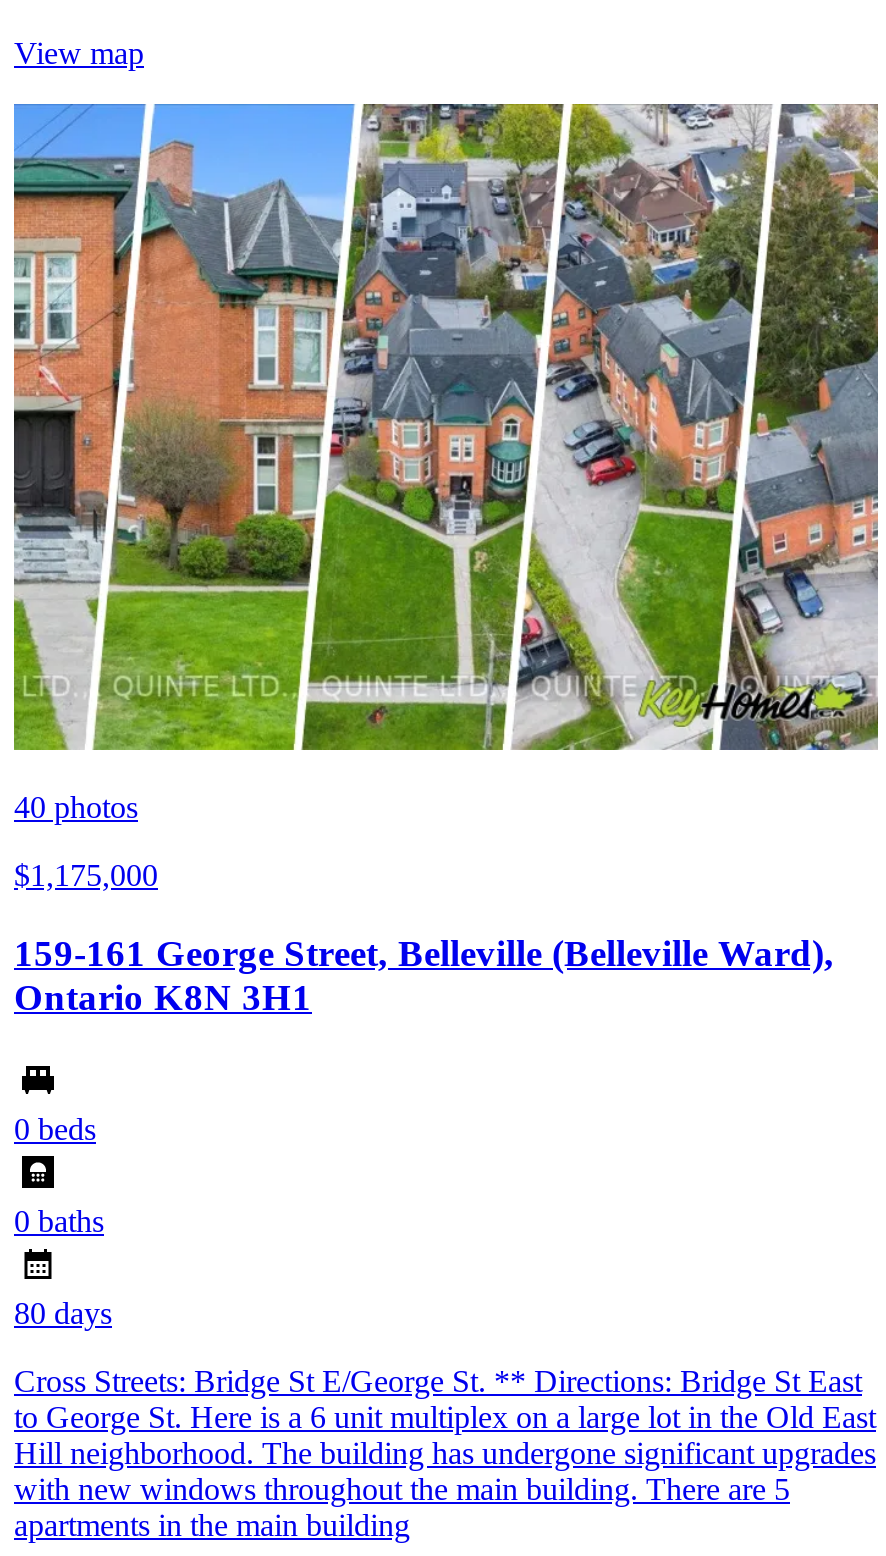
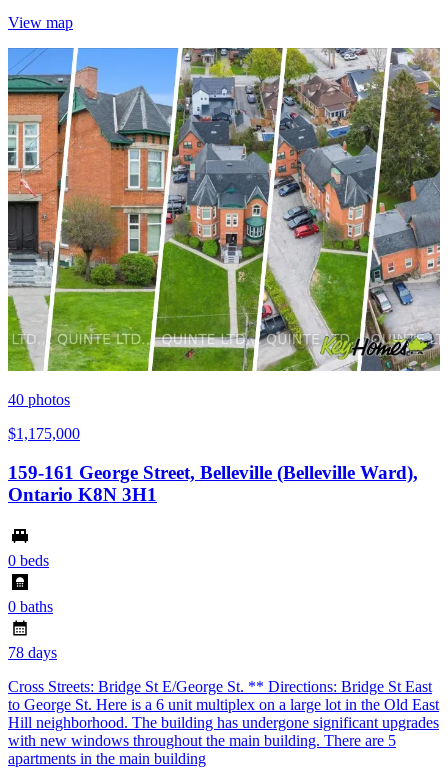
[14,1297,112,1331] 80 days -> [8,644,57,661] 78 days

